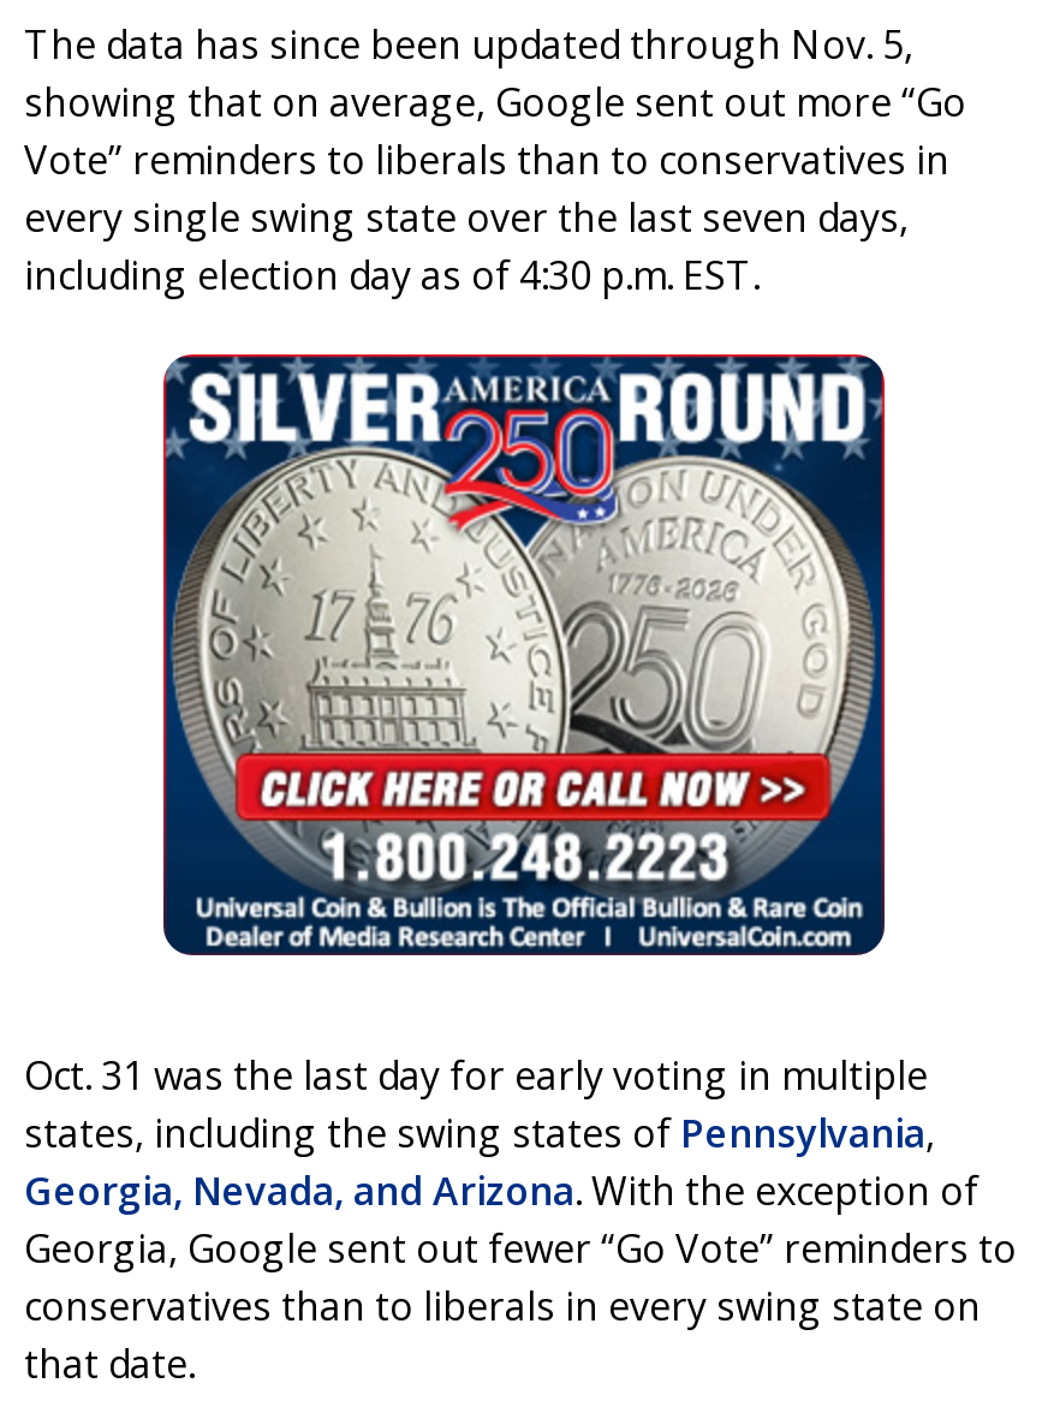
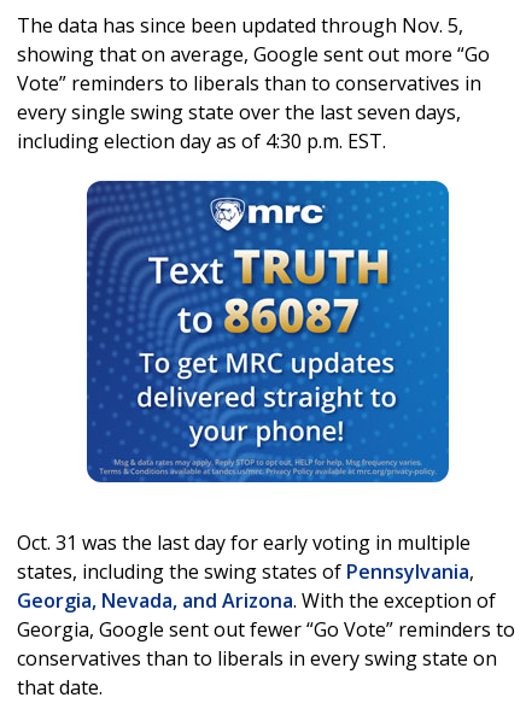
[161,352,887,958] [image] -> [86,180,450,483] [image]

